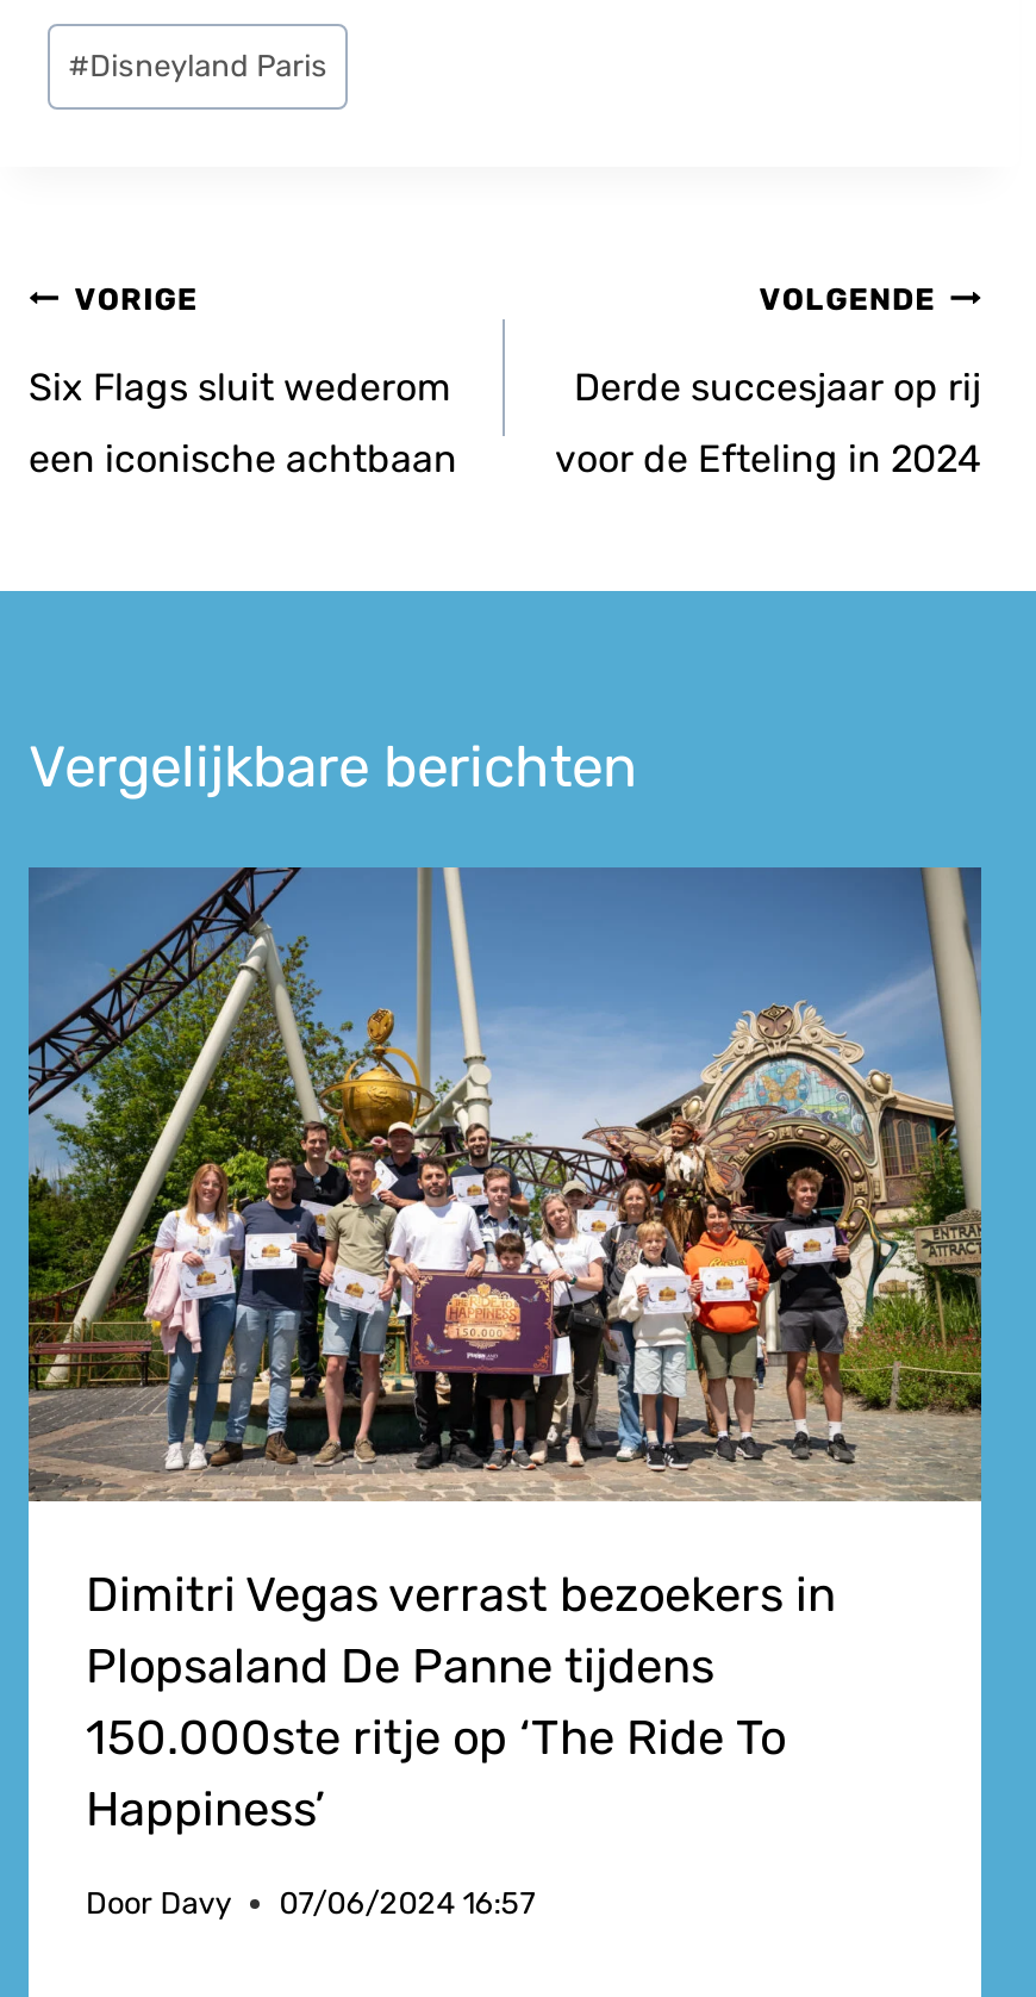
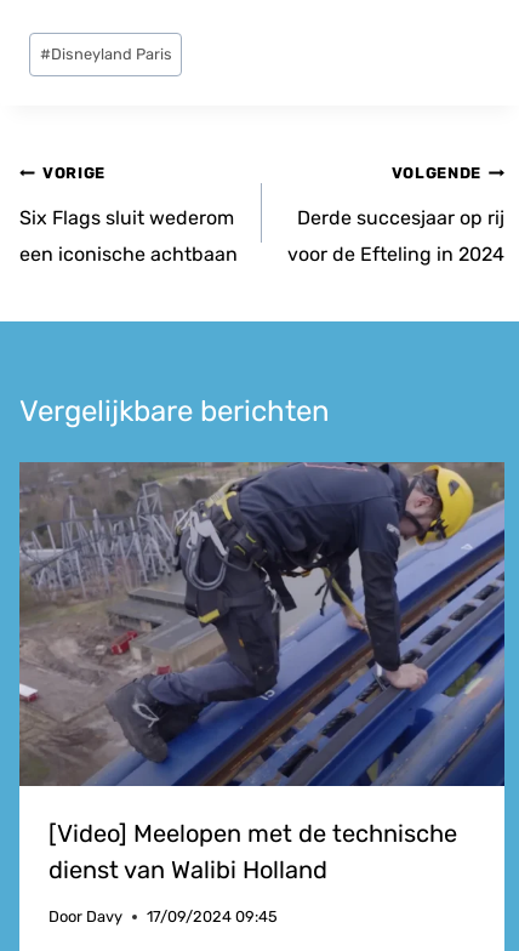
[26,867,984,1839] [image] | Dimitri Vegas verrast bezoekers in | Plopsaland De Panne tijdens | 150.000ste ritje op ‘The Ride To | Happiness’ -> [18,462,506,884] [image] | [Video] Meelopen met de technische | dienst van Walibi Holland
[86,1886,536,1922] Door Davy 07/06/2024 16:57 -> [49,908,278,926] Door Davy 17/09/2024 09:45

